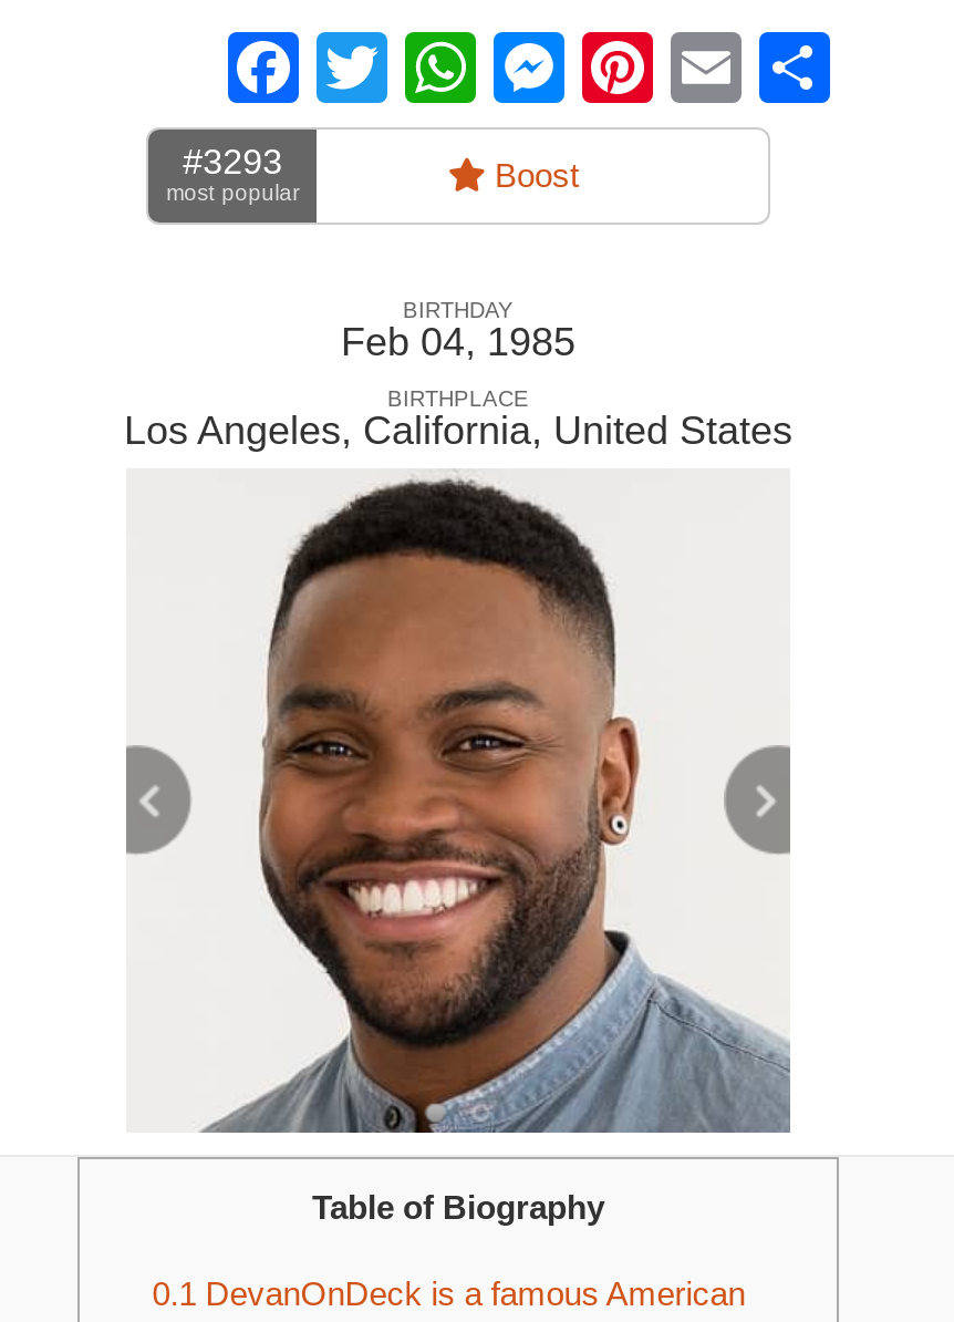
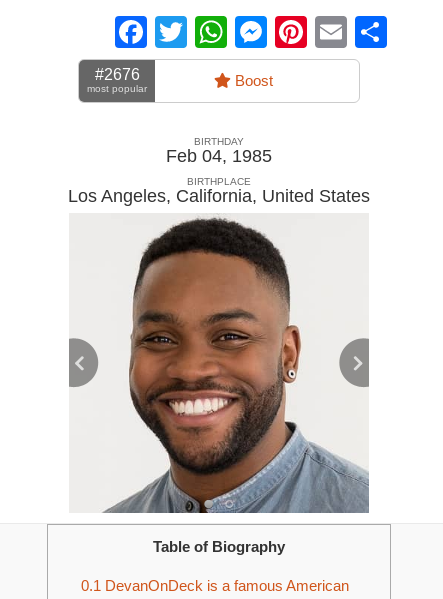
[183,143,283,180] #3293 -> [95,66,140,83] #2676

